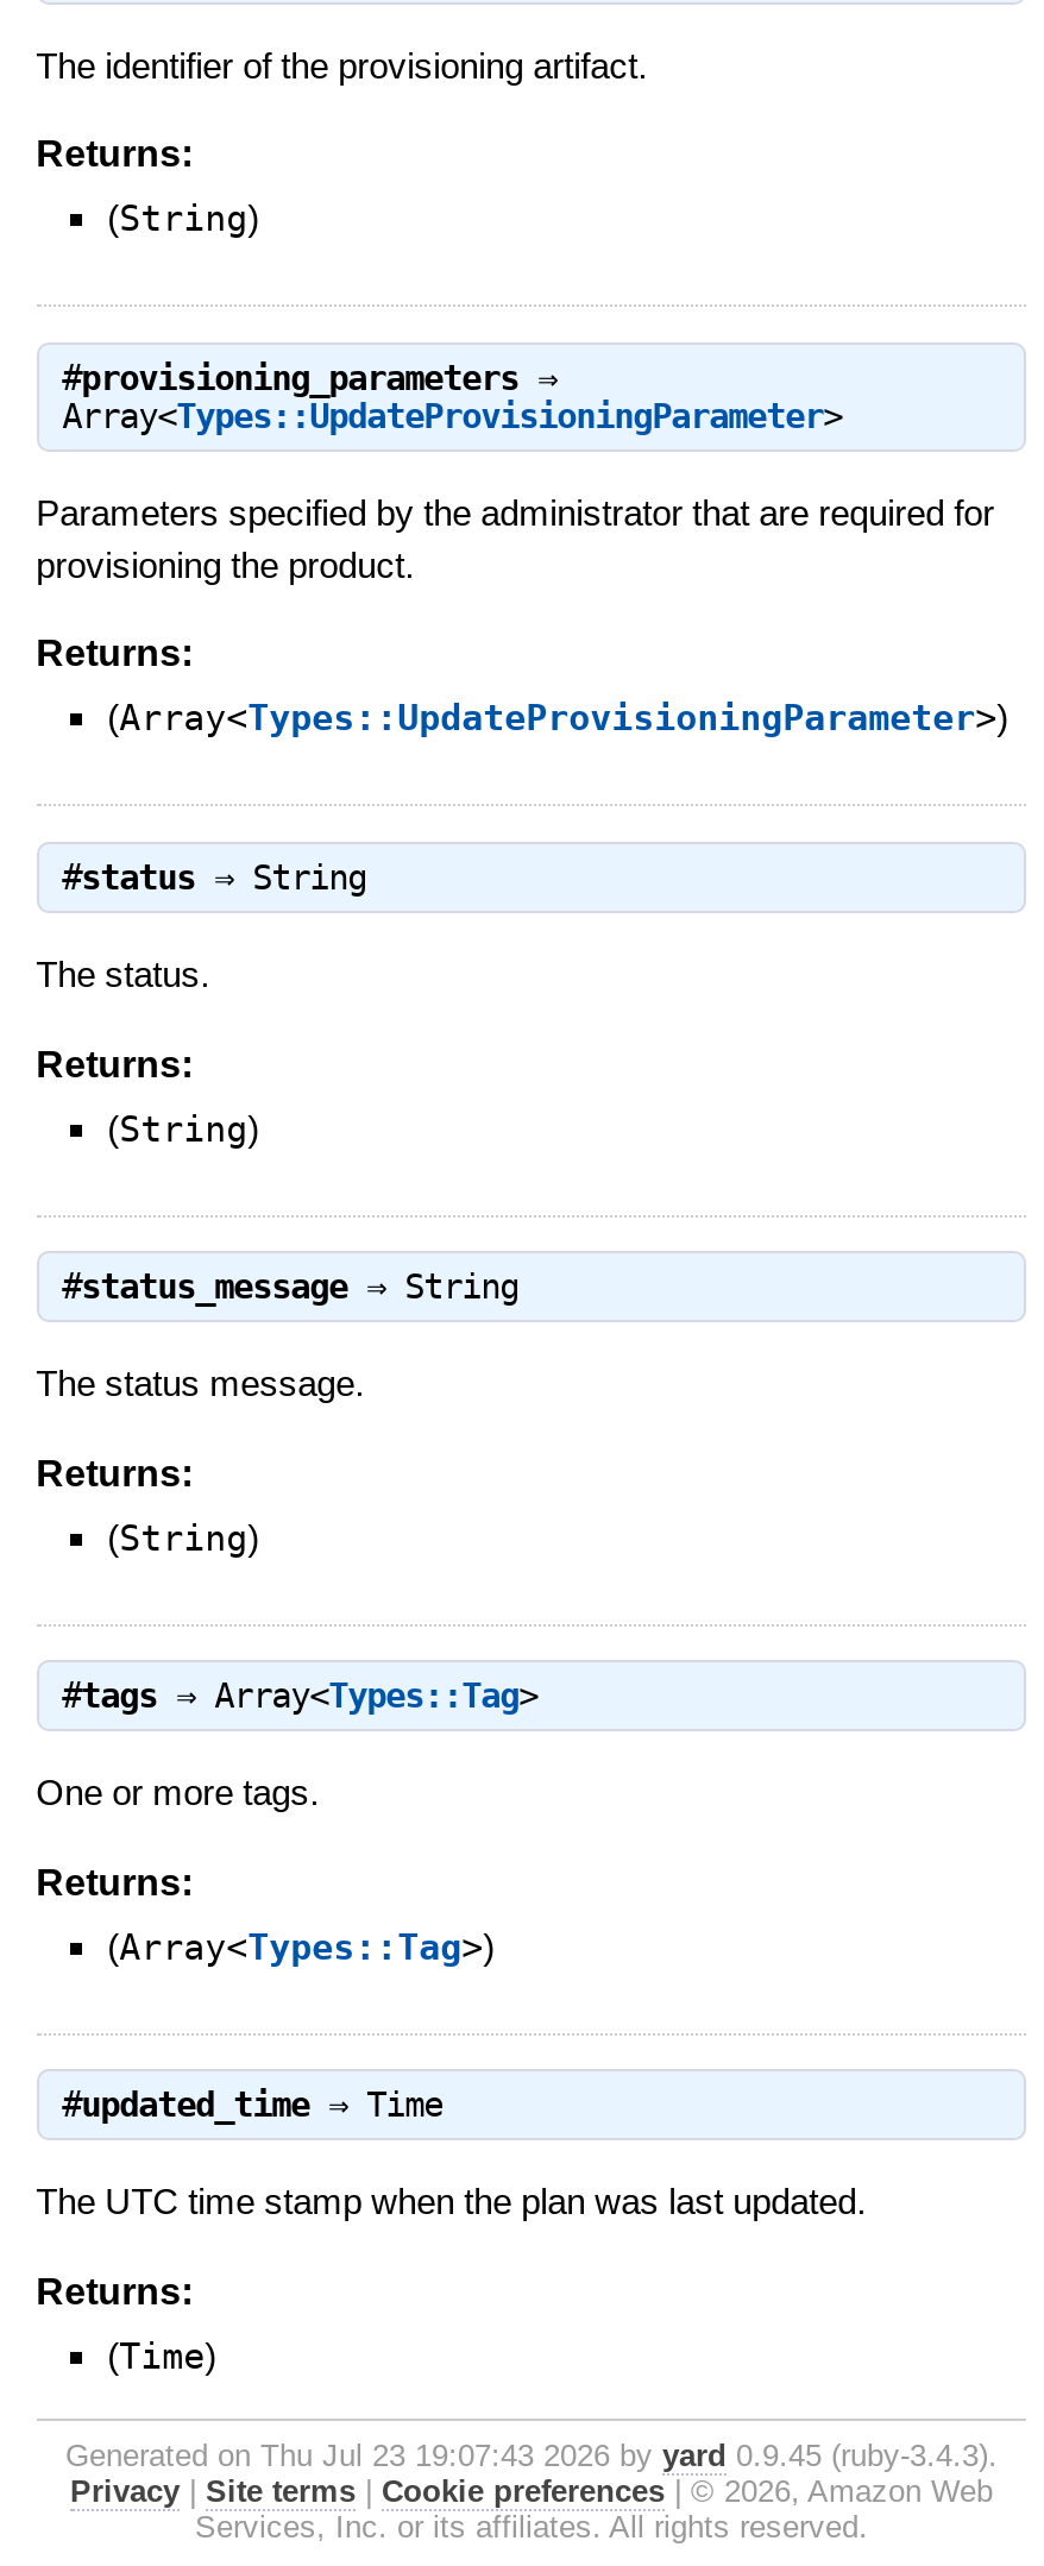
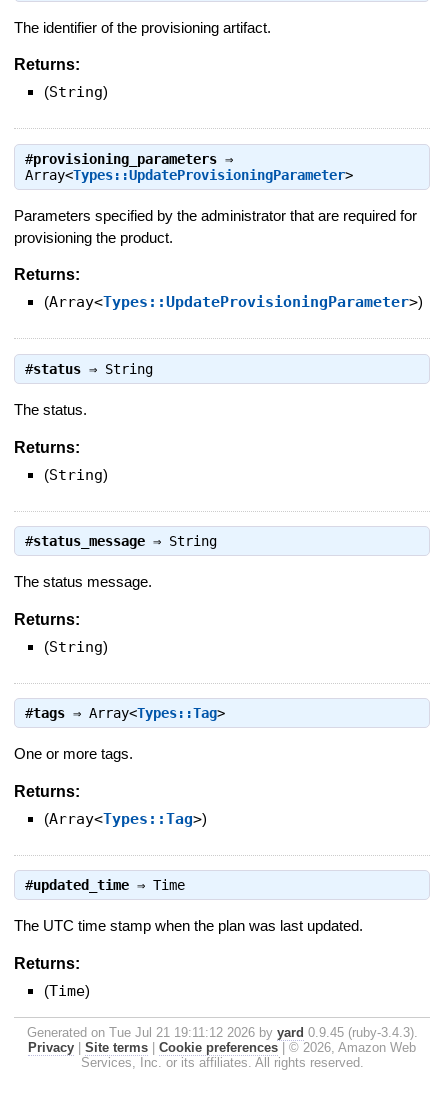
[65,2437,998,2473] Generated on Thu Jul 23 19:07:43 2026 by yard 0.9.45 (ruby-3.4.3). -> [26,1025,417,1040] Generated on Tue Jul 21 19:11:12 2026 by yard 0.9.45 (ruby-3.4.3).

